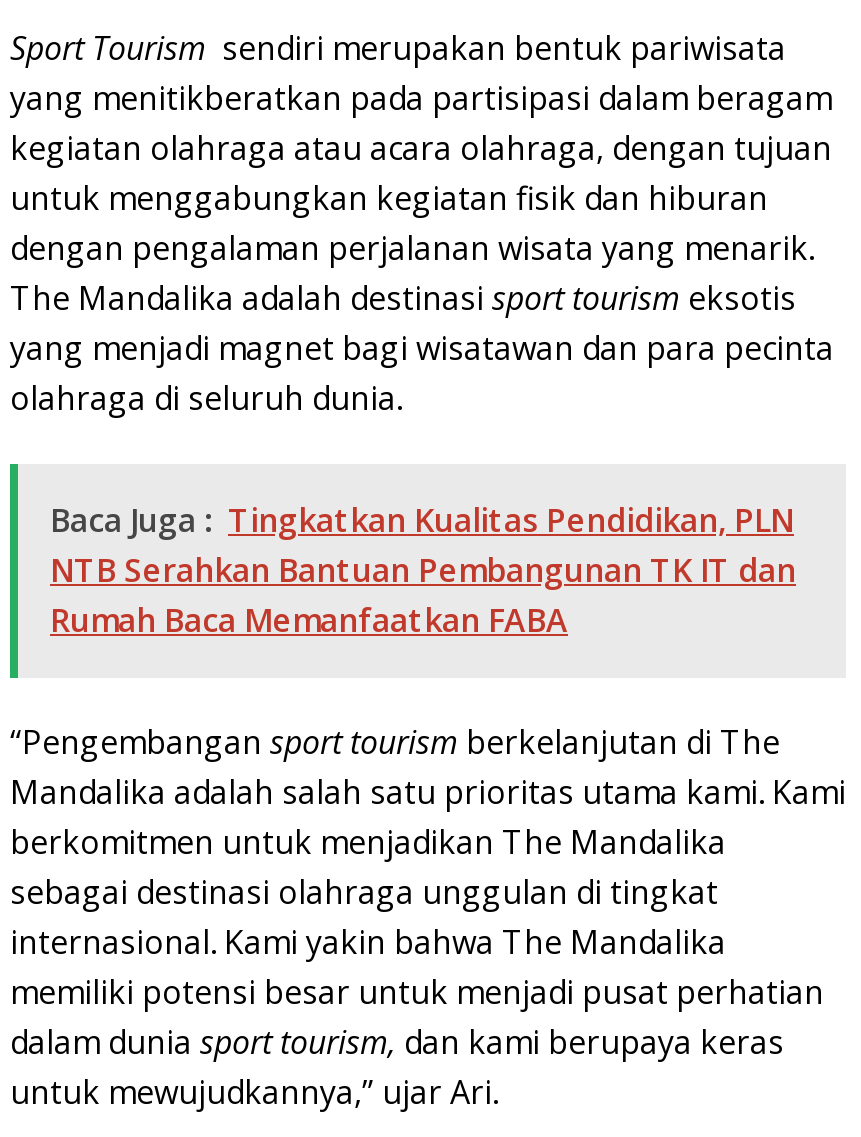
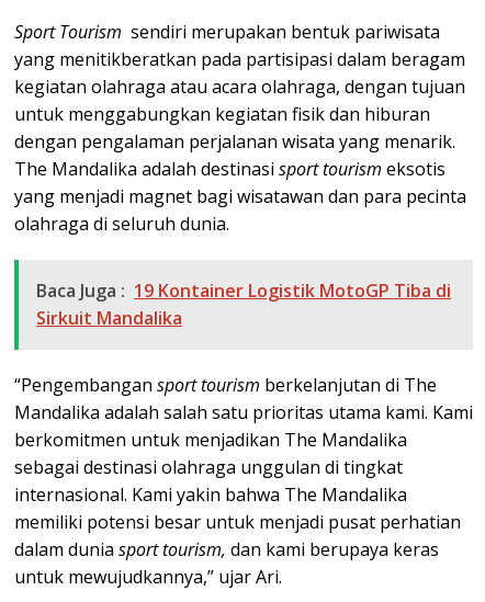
[50,498,796,642] Baca Juga : Tingkatkan Kualitas Pendidikan, PLN | NTB Serahkan Bantuan Pembangunan TK IT dan | Rumah Baca Memanfaatkan FABA -> [36,278,451,330] Baca Juga : 19 Kontainer Logistik MotoGP Tiba di | Sirkuit Mandalika

